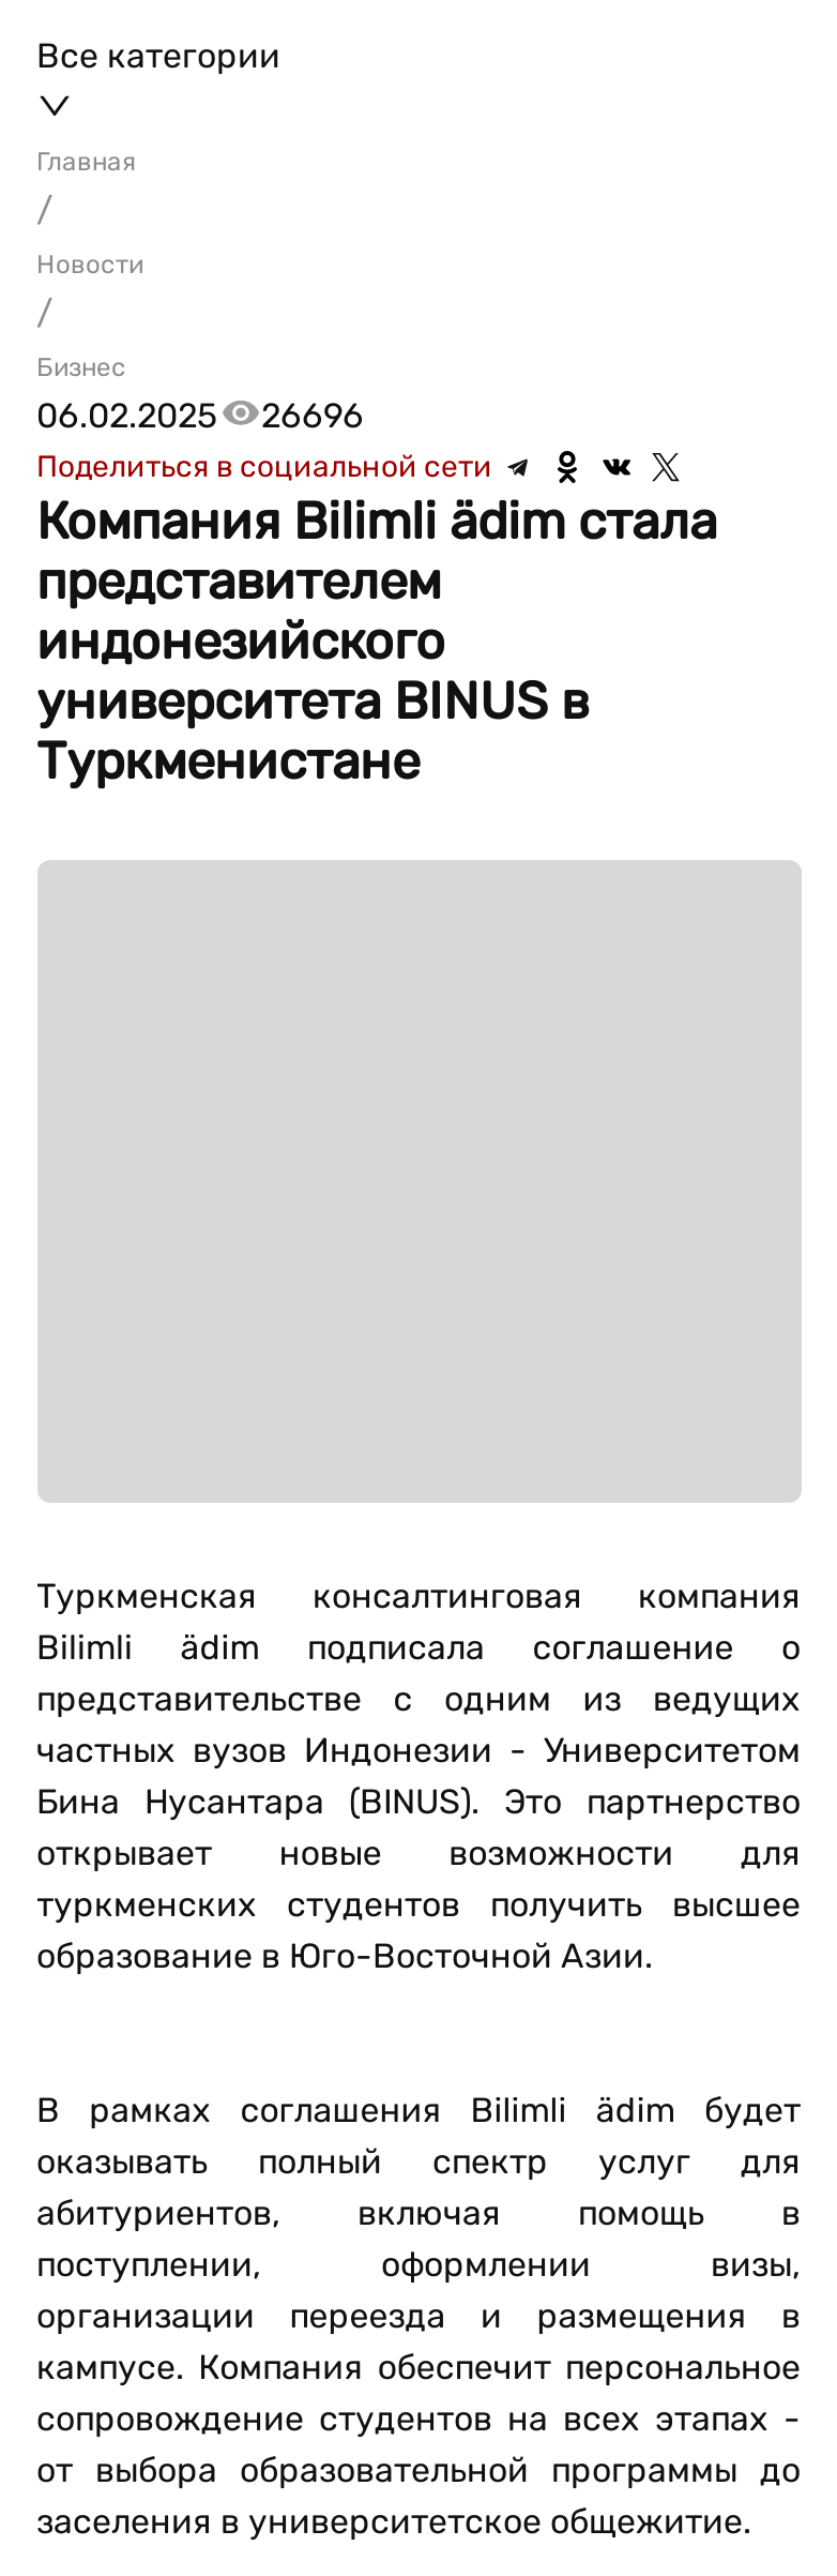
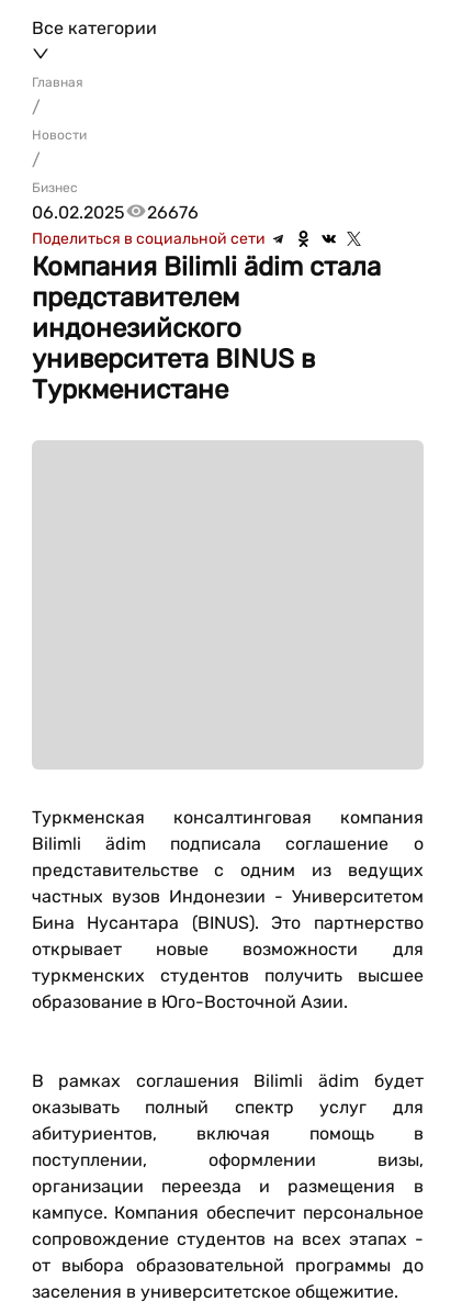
[36,395,364,436] 06.02.2025 26696 -> [31,202,198,223] 06.02.2025 26676

